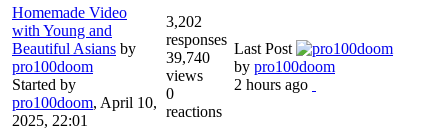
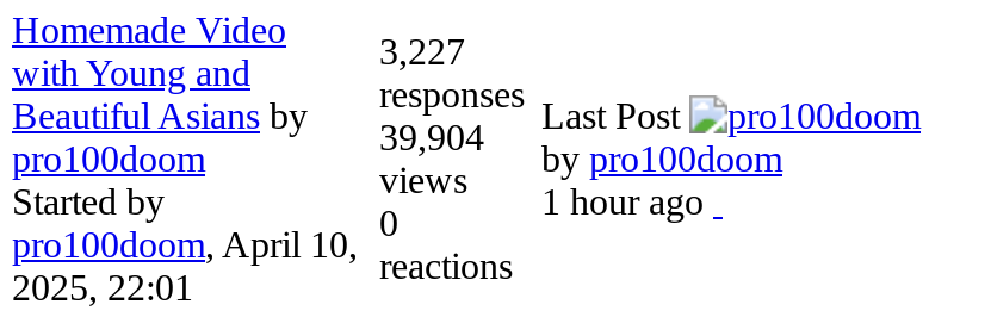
[166,13,202,30] 3,202 -> [379,31,465,71] 3,227
[166,49,210,66] 39,740 -> [379,117,484,157] 39,904
[234,76,308,93] 2 hours ago -> [541,181,704,221] 1 hour ago

